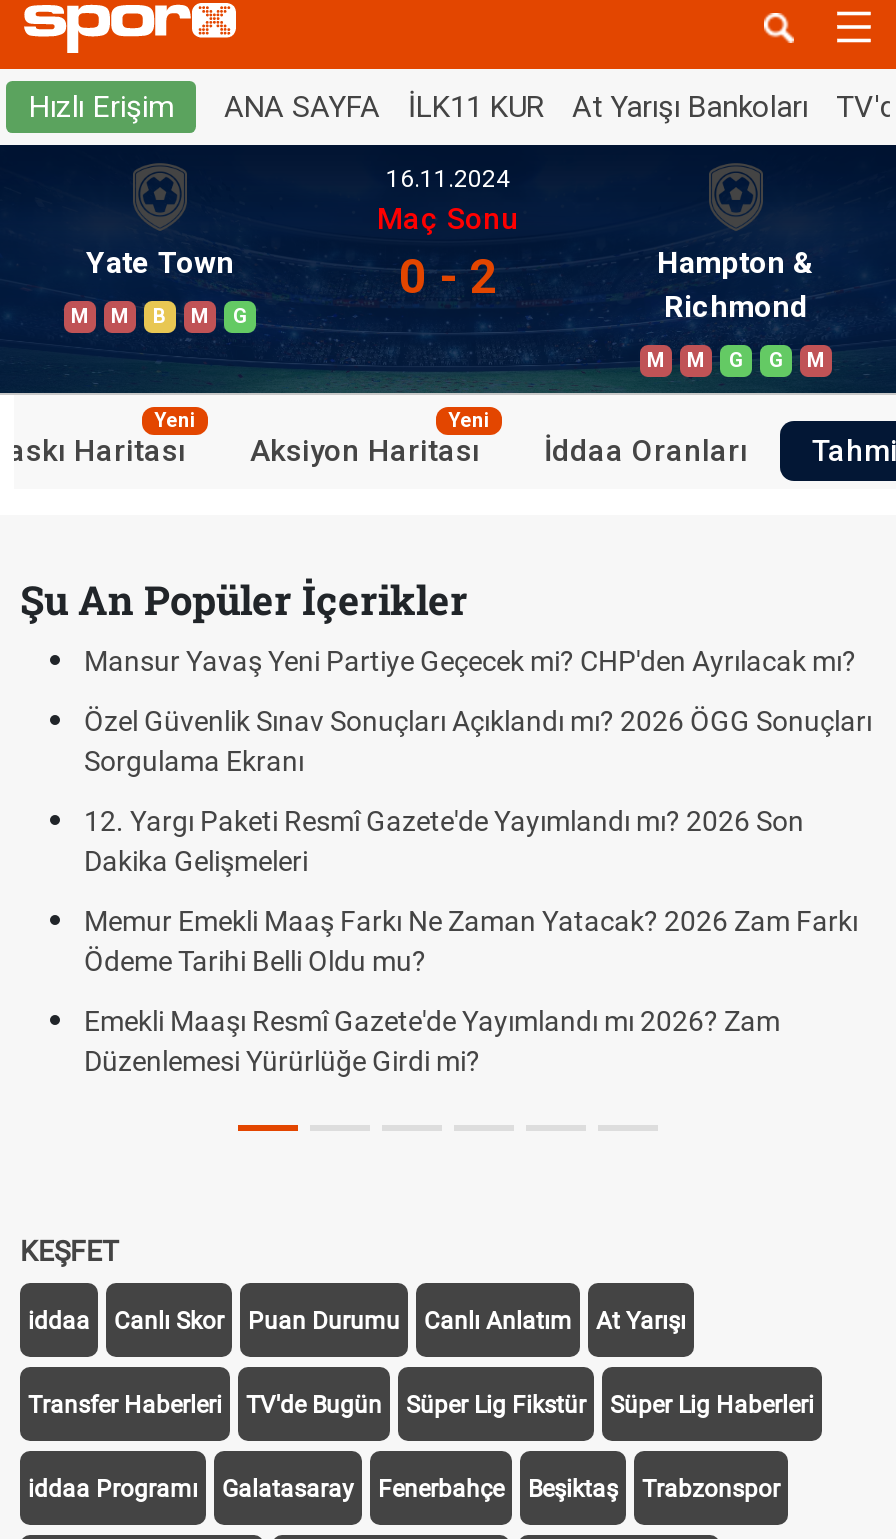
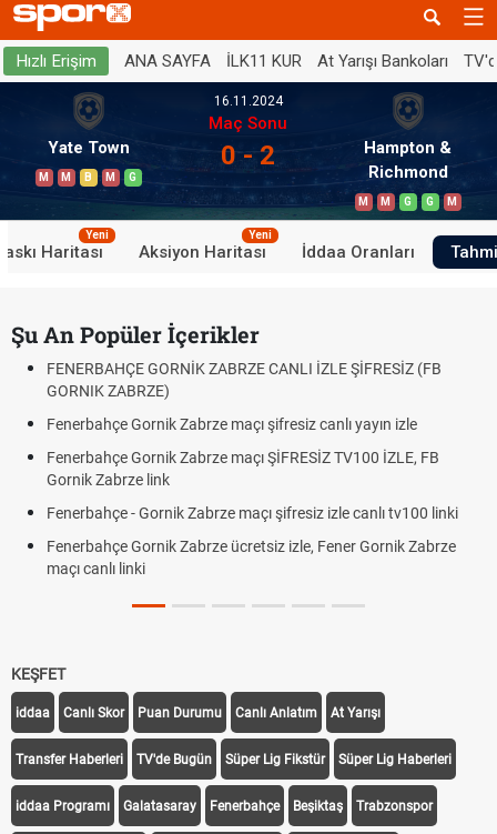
[84,645,856,677] Mansur Yavaş Yeni Partiye Geçecek mi? CHP'den Ayrılacak mı? -> [47,360,442,400] FENERBAHÇE GORNİK ZABRZE CANLI İZLE ŞİFRESİZ (FB | GORNIK ZABRZE)
[84,705,872,777] Özel Güvenlik Sınav Sonuçları Açıklandı mı? 2026 ÖGG Sonuçları | Sorgulama Ekranı -> [47,415,417,433] Fenerbahçe Gornik Zabrze maçı şifresiz canlı yayın izle
[84,805,804,877] 12. Yargı Paketi Resmî Gazete'de Yayımlandı mı? 2026 Son | Dakika Gelişmeleri -> [47,449,439,489] Fenerbahçe Gornik Zabrze maçı ŞİFRESİZ TV100 İZLE, FB | Gornik Zabrze link
[84,905,858,977] Memur Emekli Maaş Farkı Ne Zaman Yatacak? 2026 Zam Farkı | Ödeme Tarihi Belli Oldu mu? -> [47,504,458,522] Fenerbahçe - Gornik Zabrze maçı şifresiz izle canlı tv100 linki
[84,1005,780,1077] Emekli Maaşı Resmî Gazete'de Yayımlandı mı 2026? Zam | Düzenlemesi Yürürlüğe Girdi mi? -> [47,537,456,577] Fenerbahçe Gornik Zabrze ücretsiz izle, Fener Gornik Zabrze | maçı canlı linki

